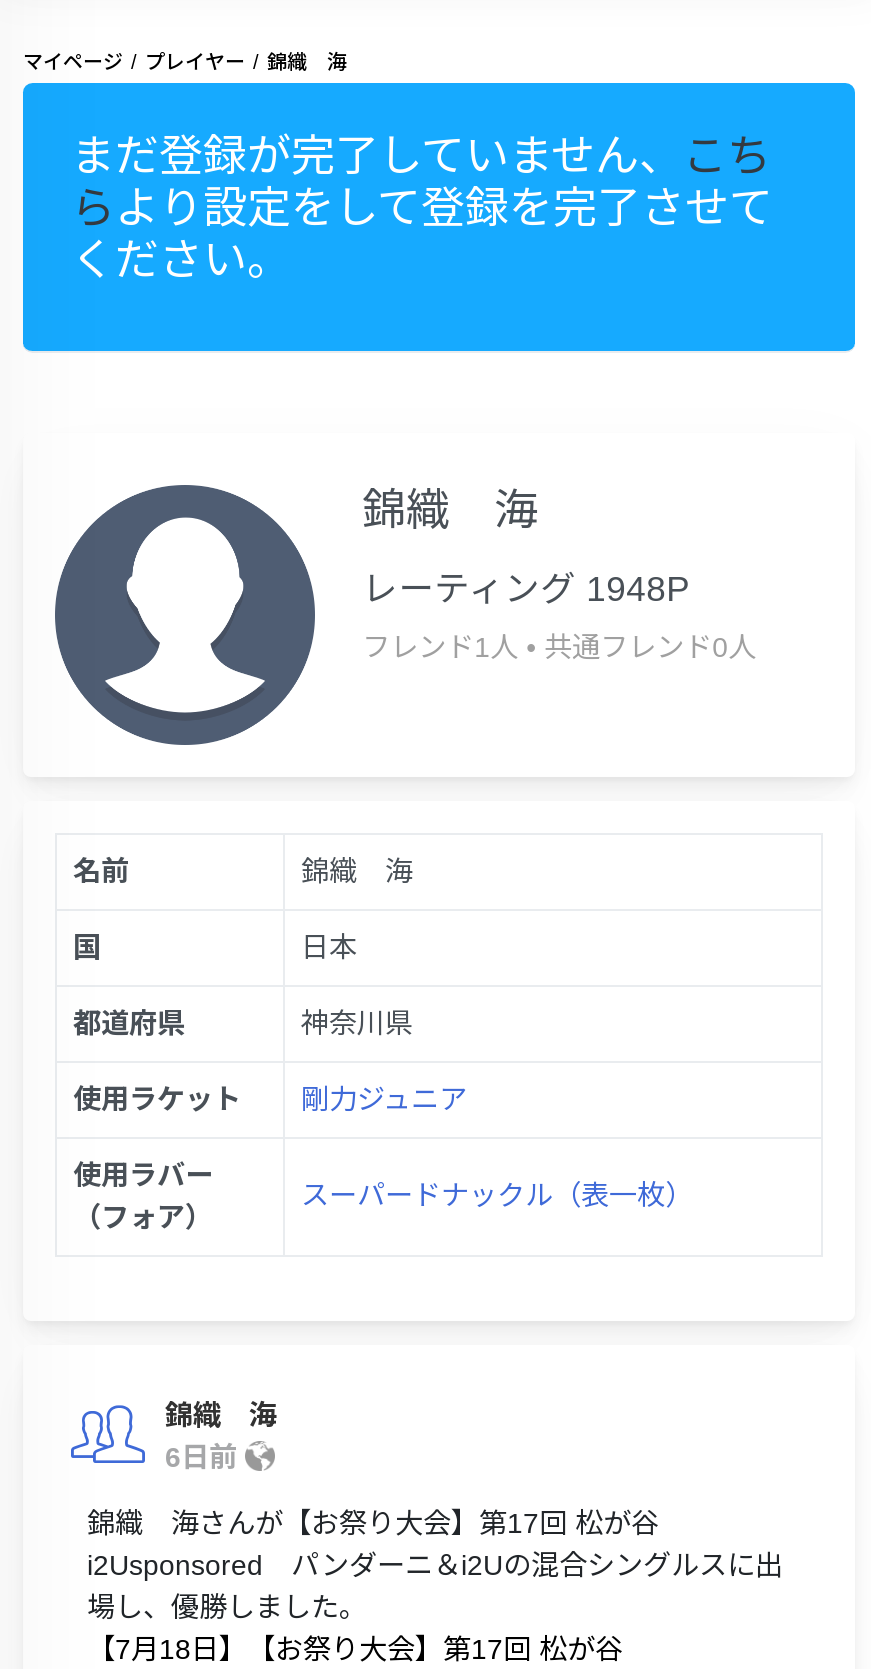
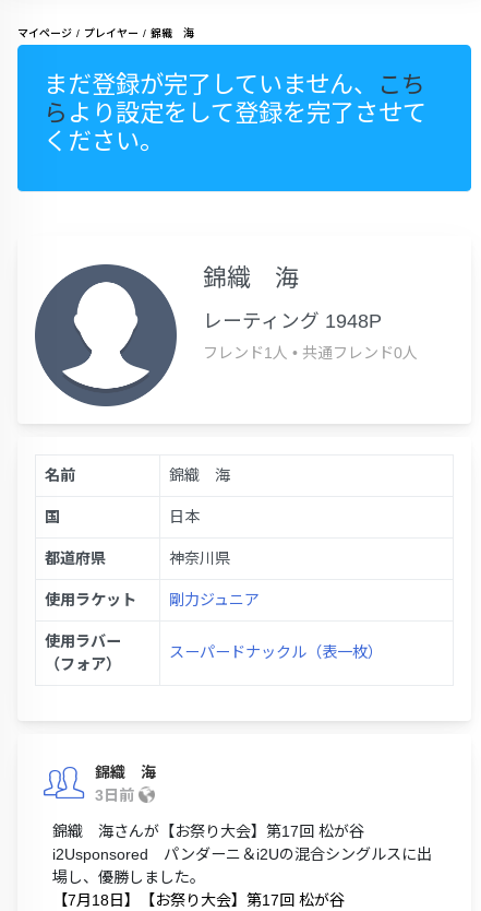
[165,1441,245,1473] 6日前 -> [95,787,139,804] 3日前

